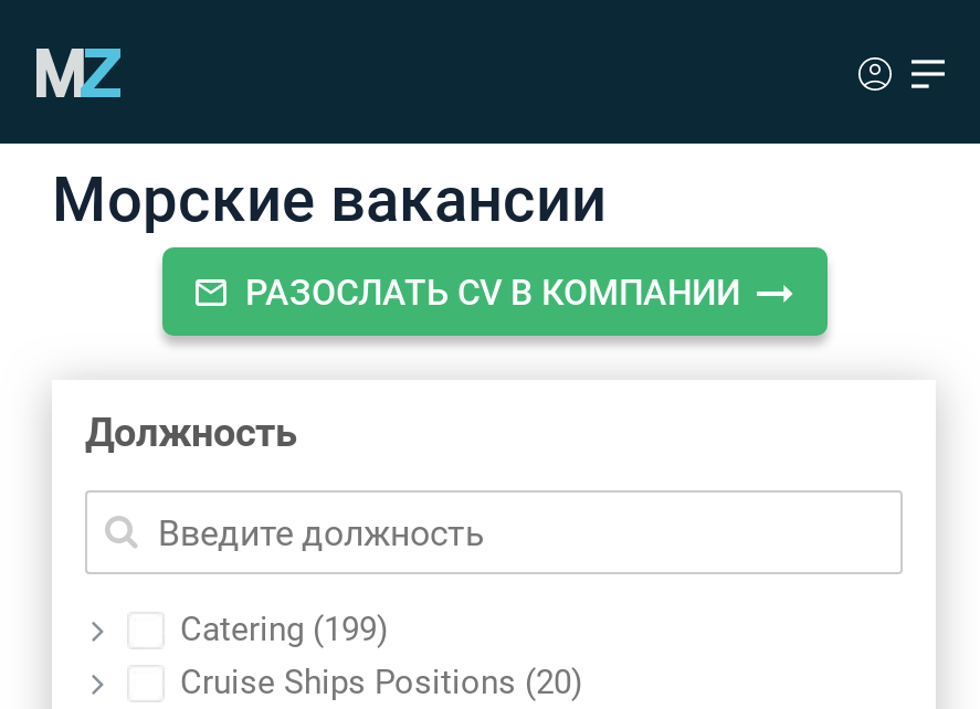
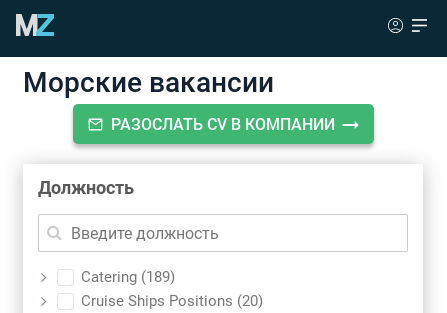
[180,610,388,649] Catering (199) -> [81,268,175,286] Catering (189)

